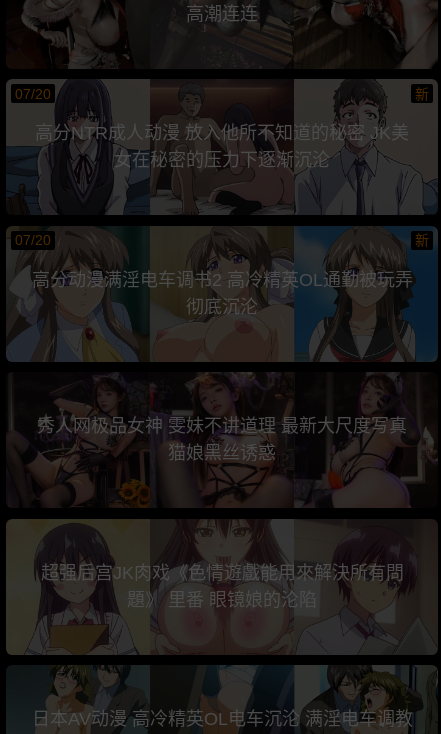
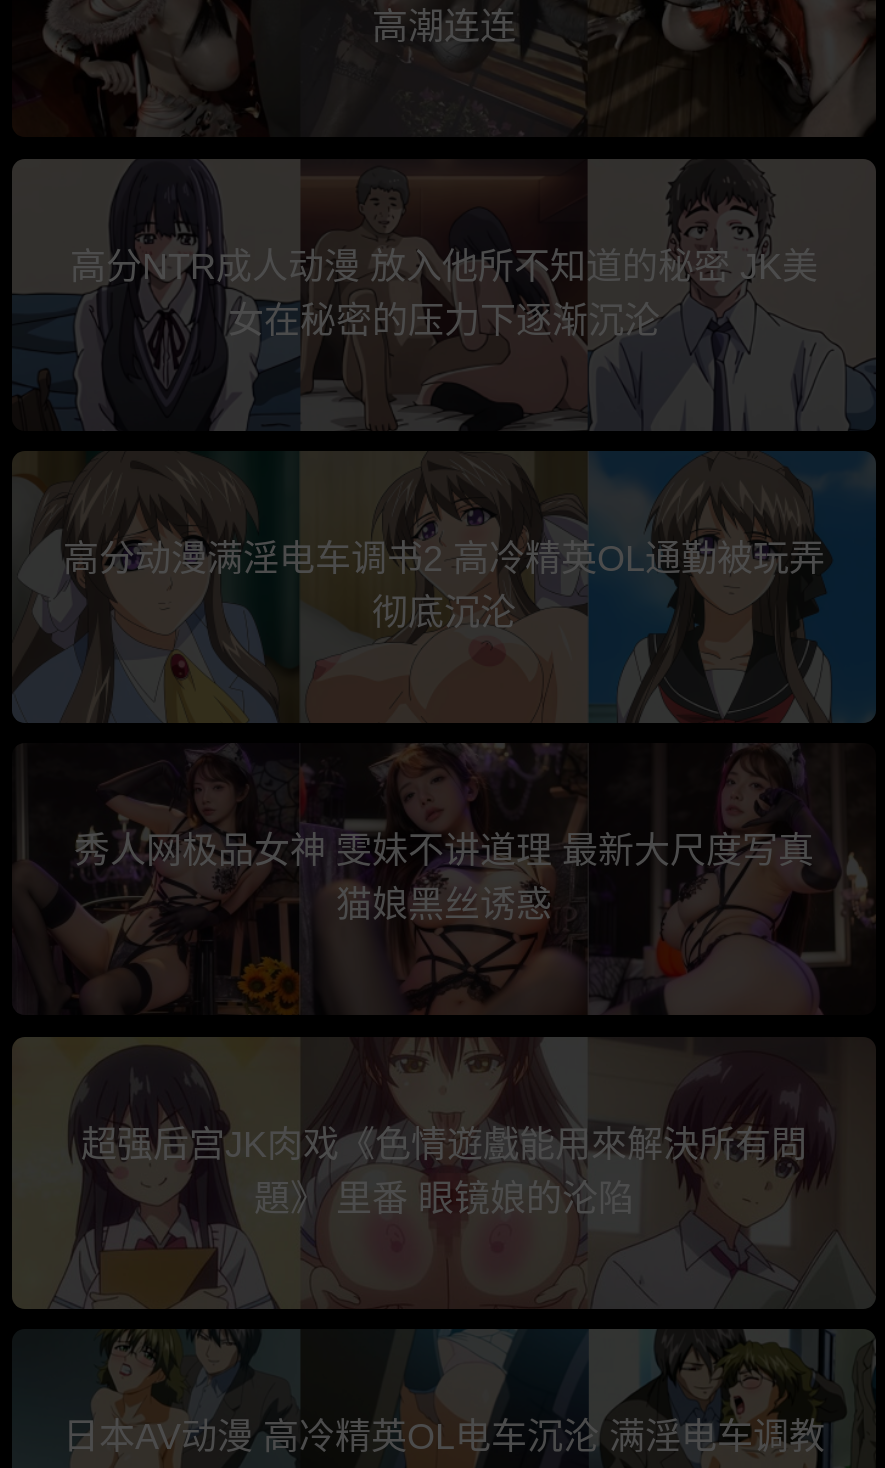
[15,86,429,102] 07/20 | 新 -> none
[15,232,429,248] 07/20 | 新 -> none

